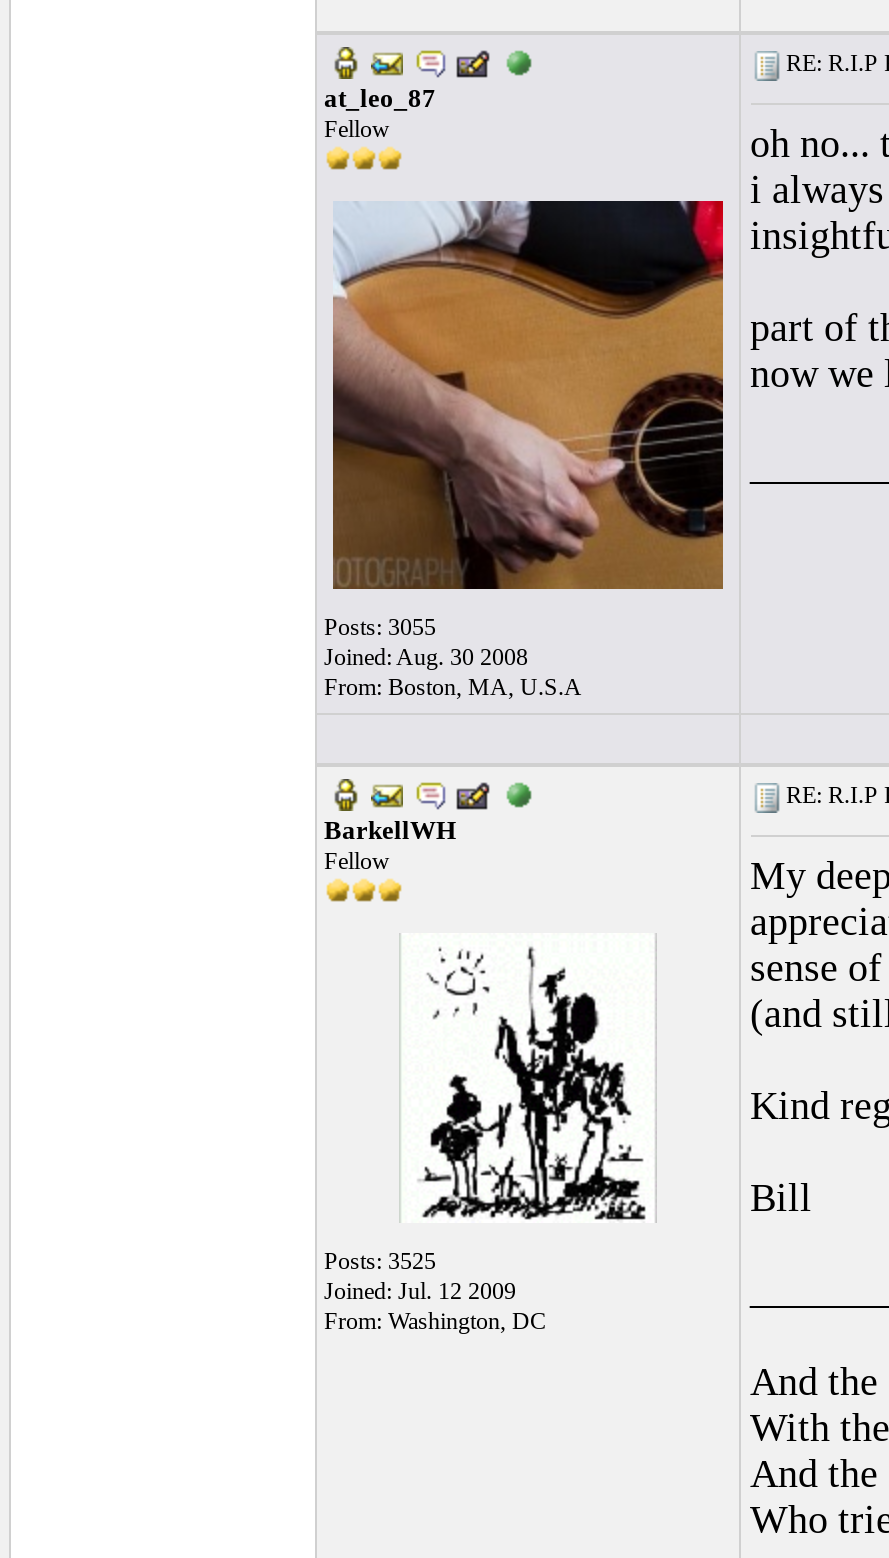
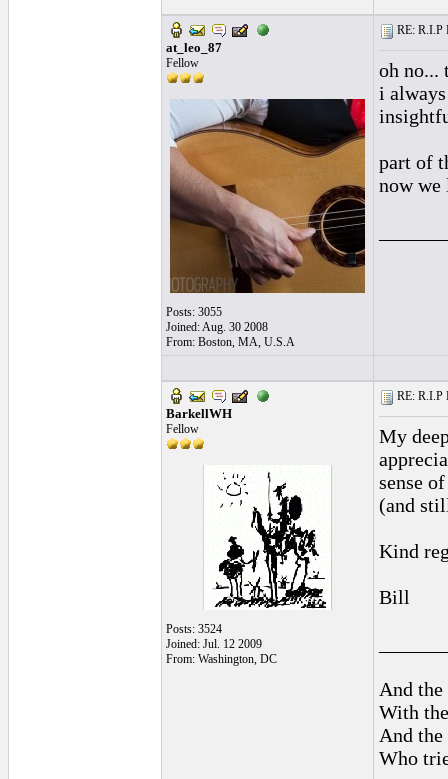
[324,1247,436,1275] Posts: 3525 -> [165,622,221,636] Posts: 3524

